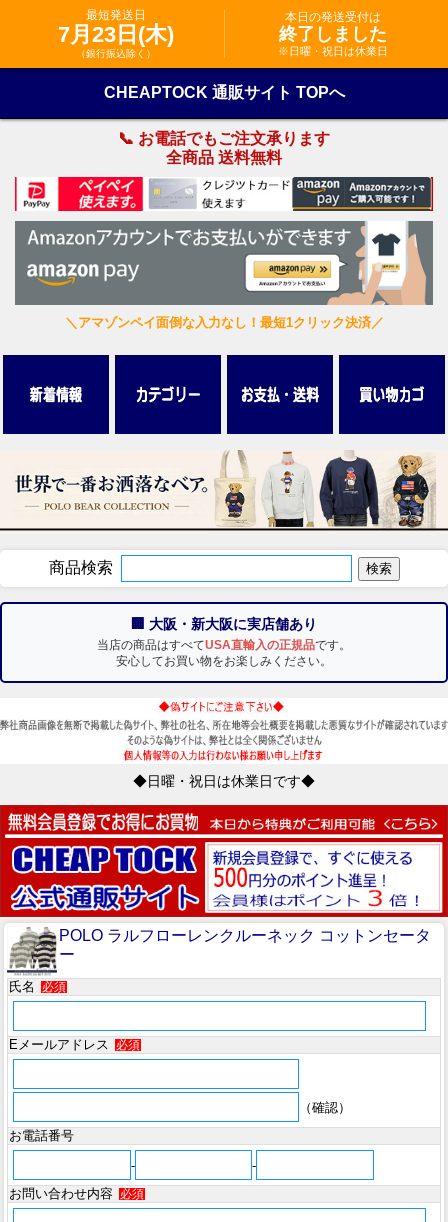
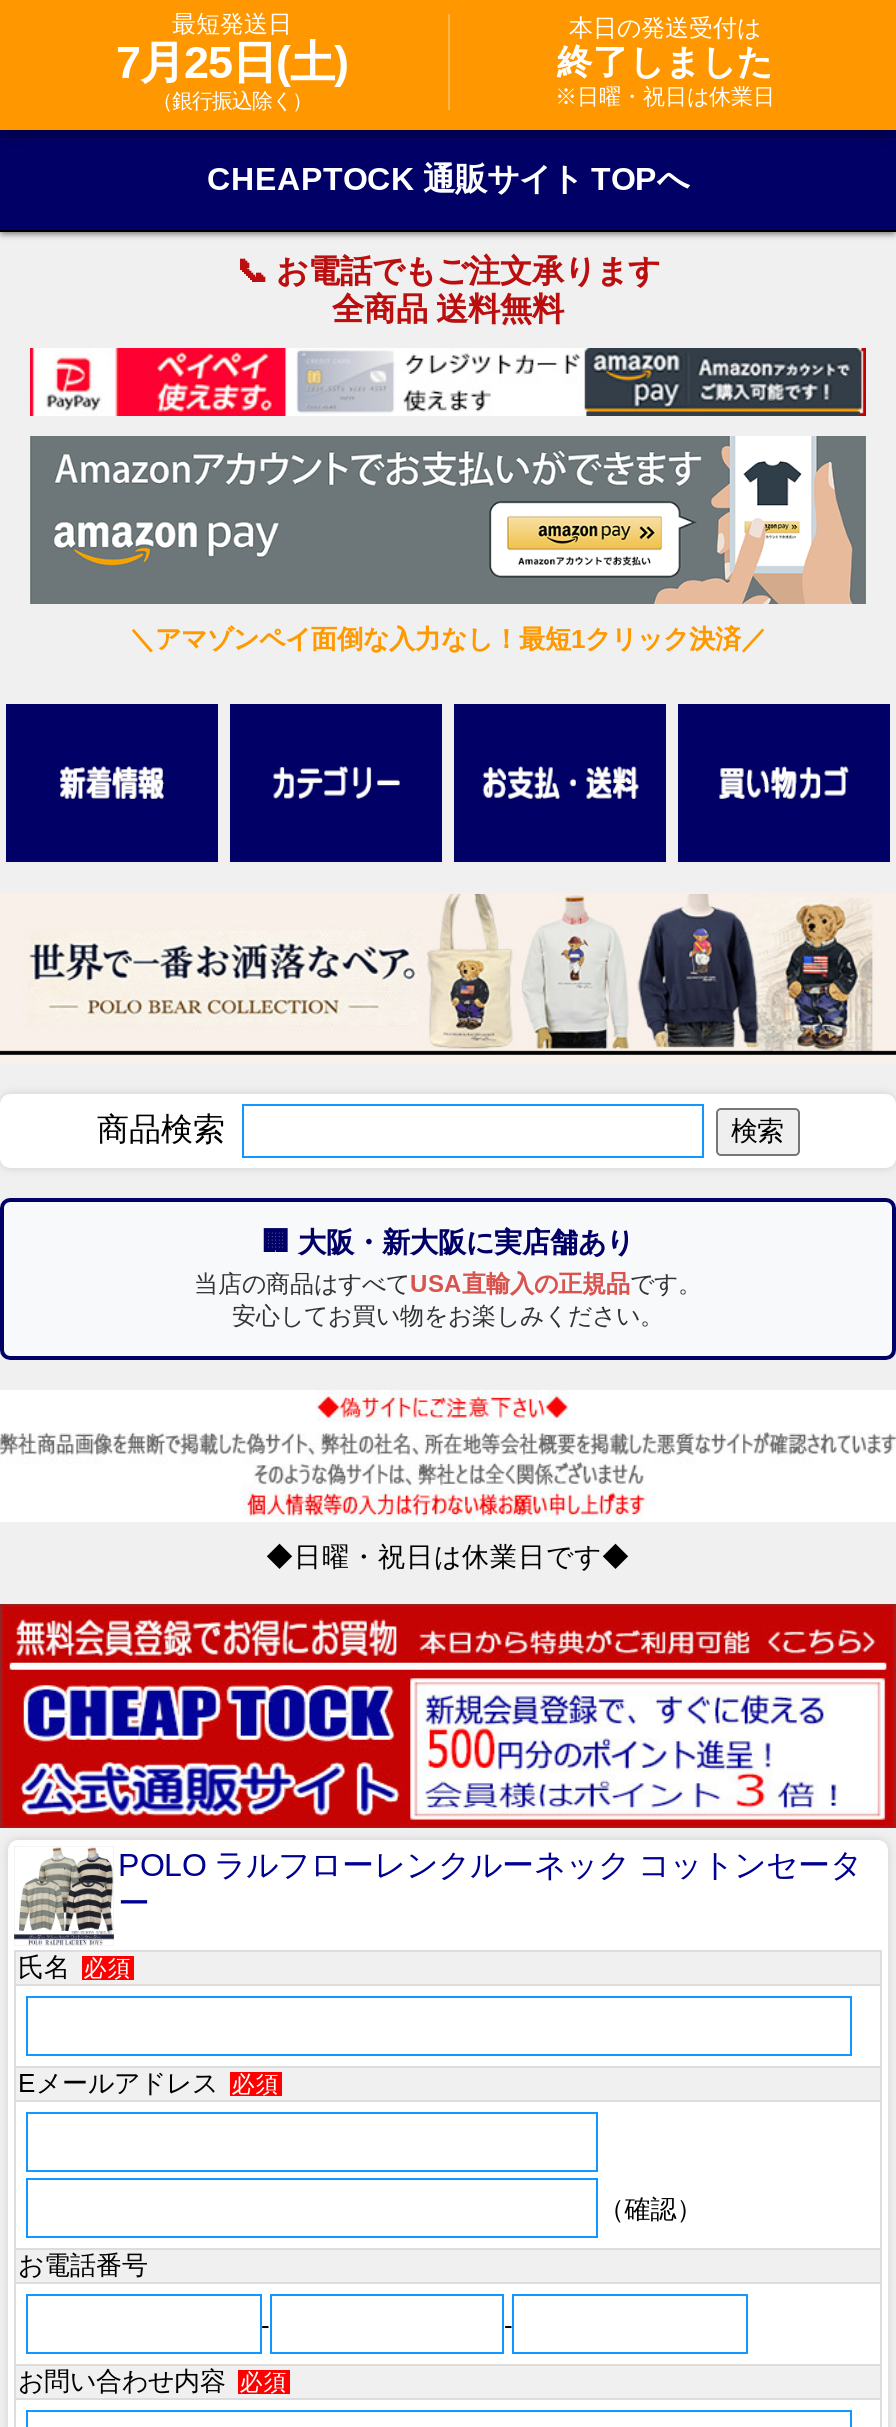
[58,22,174,47] 7月23日(木) -> [116,38,348,88] 7月25日(土)

